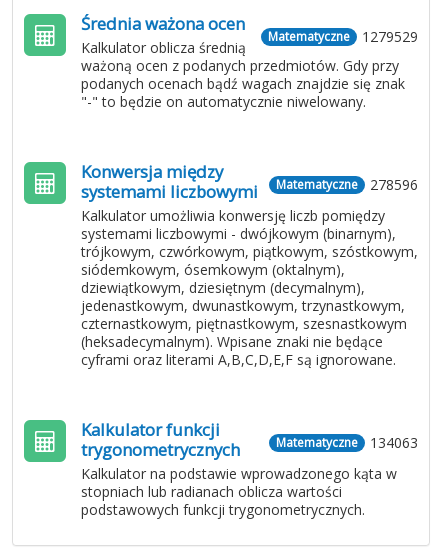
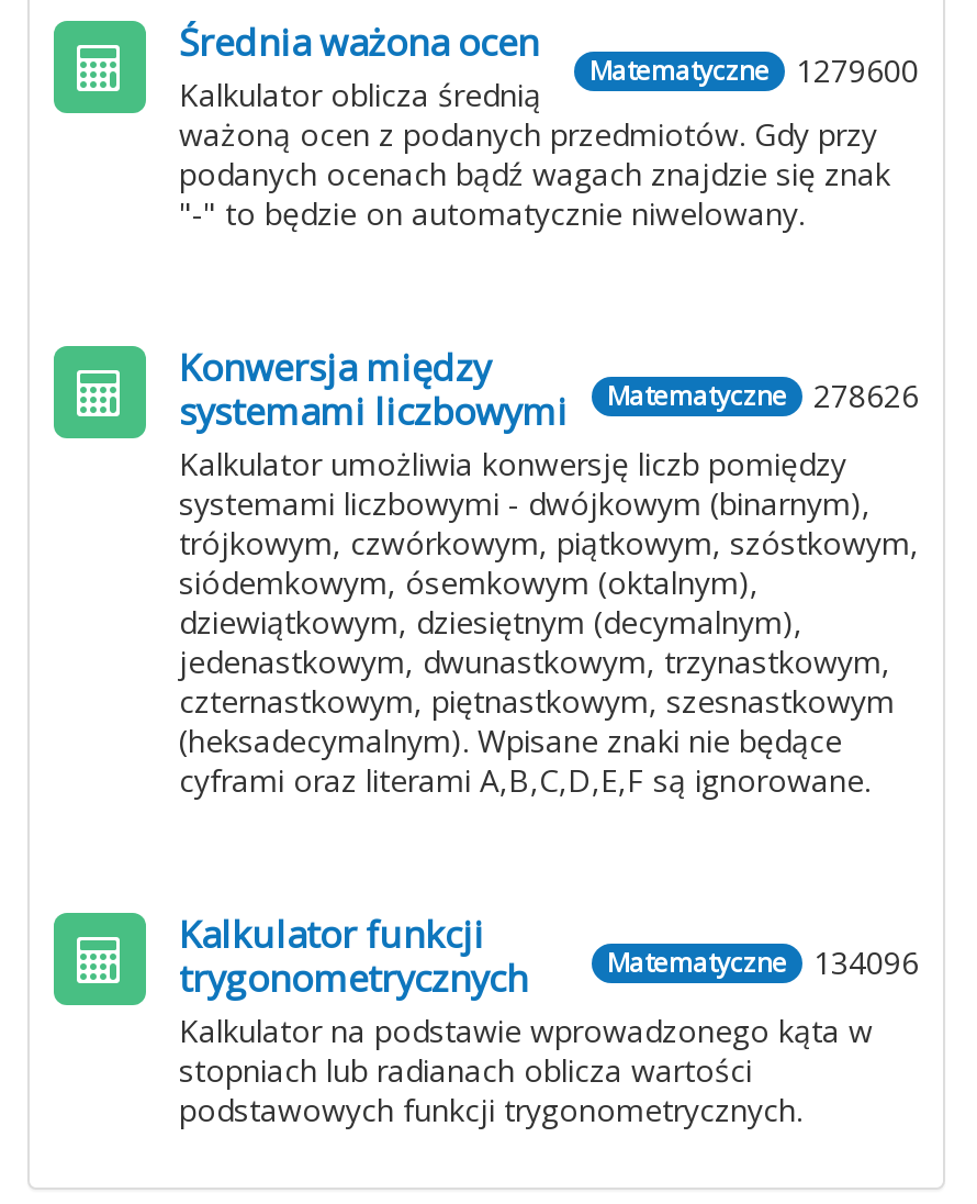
[268,27,418,46] Matematyczne 1279529 -> [589,49,919,91] Matematyczne 1279600
[81,175,418,203] systemami liczbowymi Matematyczne 278596 -> [179,375,919,436] systemami liczbowymi Matematyczne 278626
[276,433,418,452] Matematyczne 134063 -> [607,941,919,983] Matematyczne 134096

